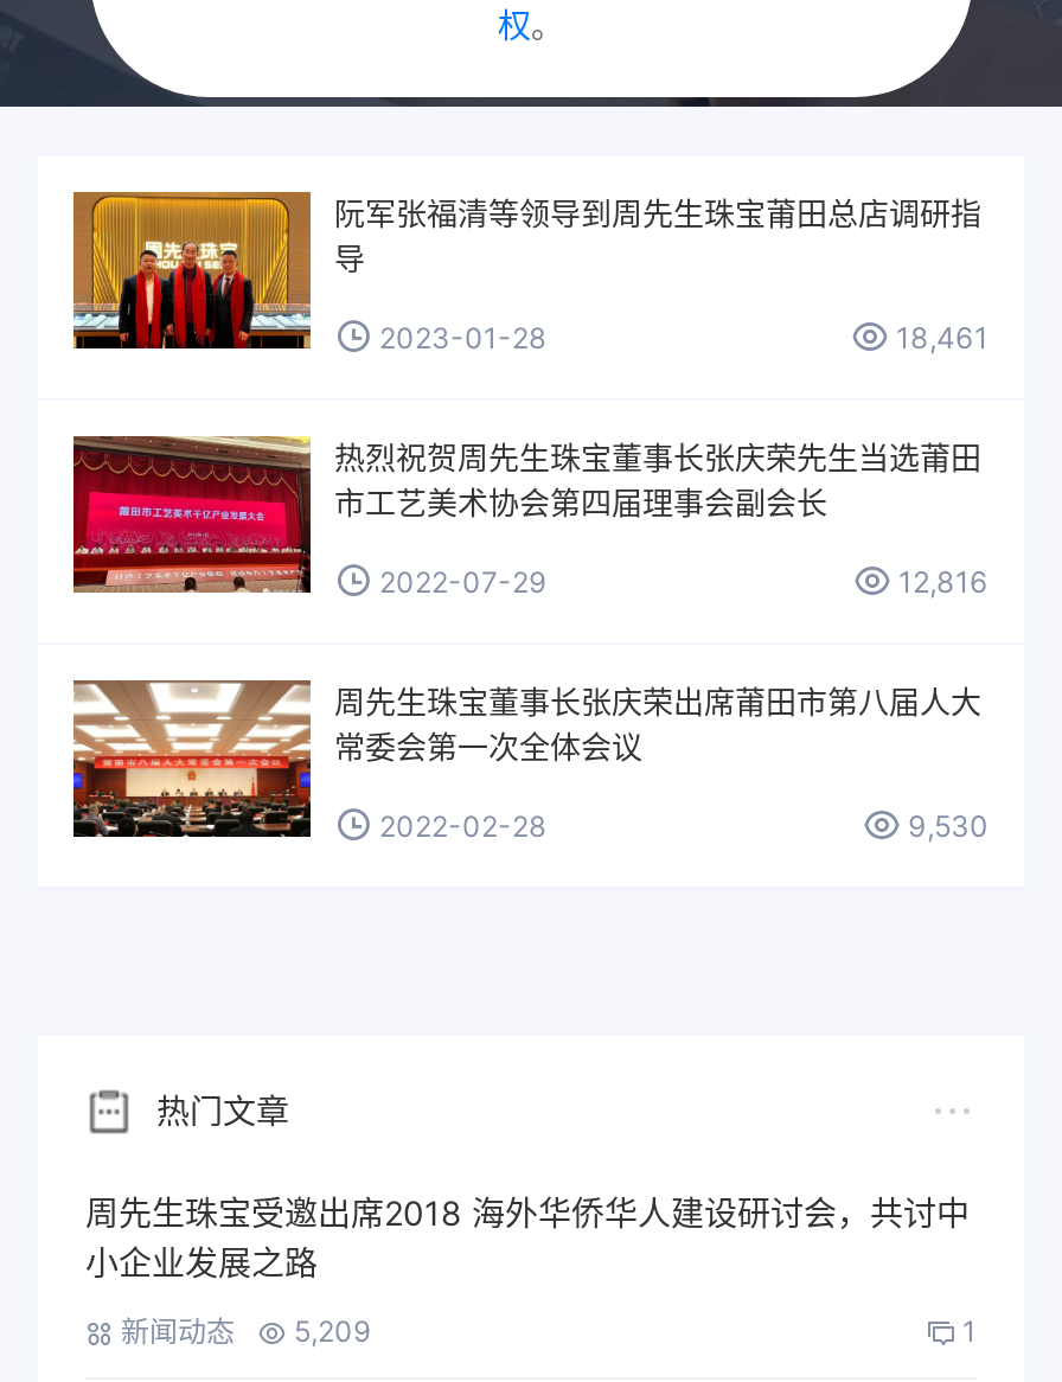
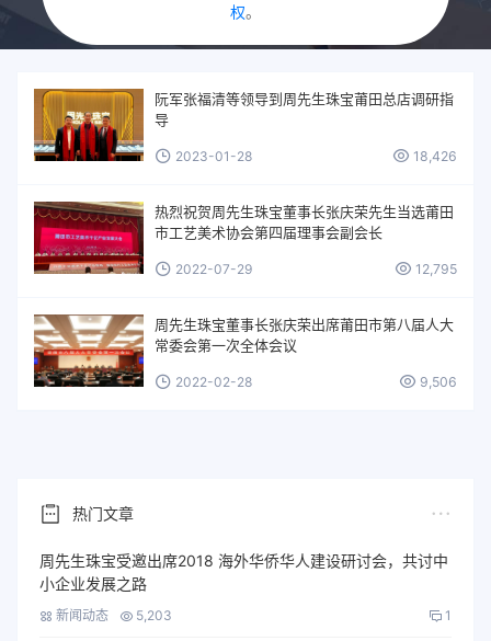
[896,320,989,356] 18,461 -> [413,148,457,164] 18,426
[898,564,989,600] 12,816 -> [415,261,457,277] 12,795
[908,808,989,844] 9,530 -> [420,374,457,390] 9,506
[121,1313,370,1349] 新闻动态 5,209 -> [56,607,172,623] 新闻动态 5,203

